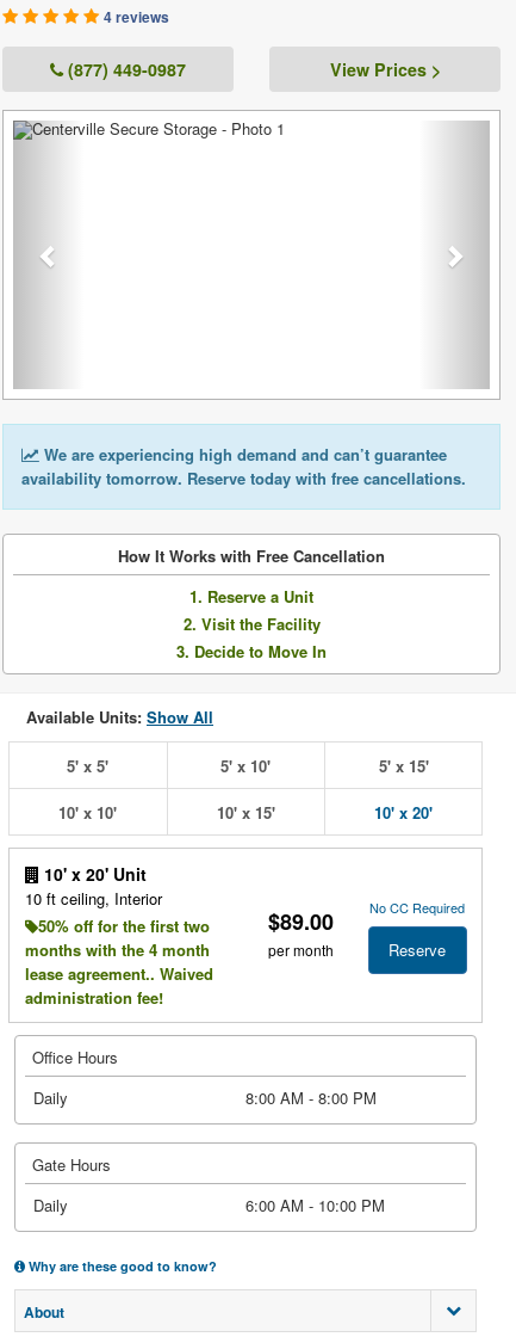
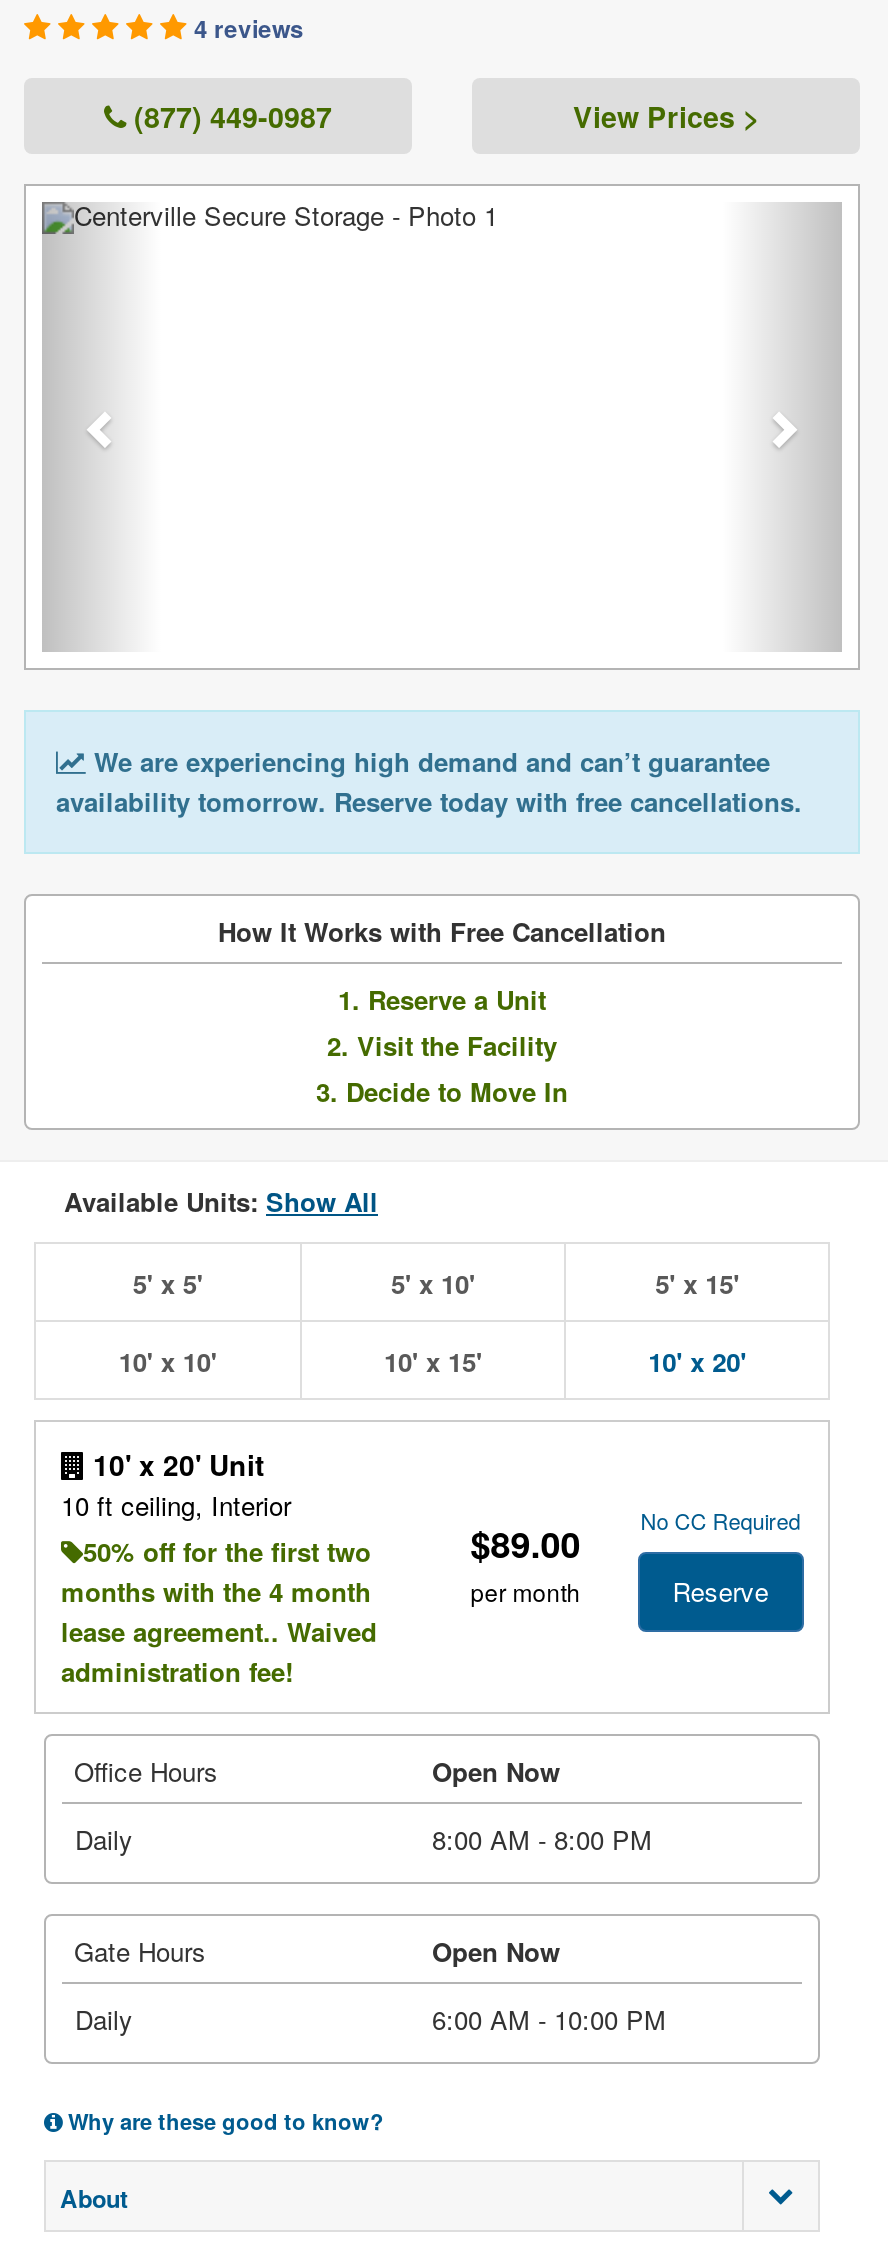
none -> [432,1752,560,1790] Open Now
none -> [432,1932,560,1970] Open Now

